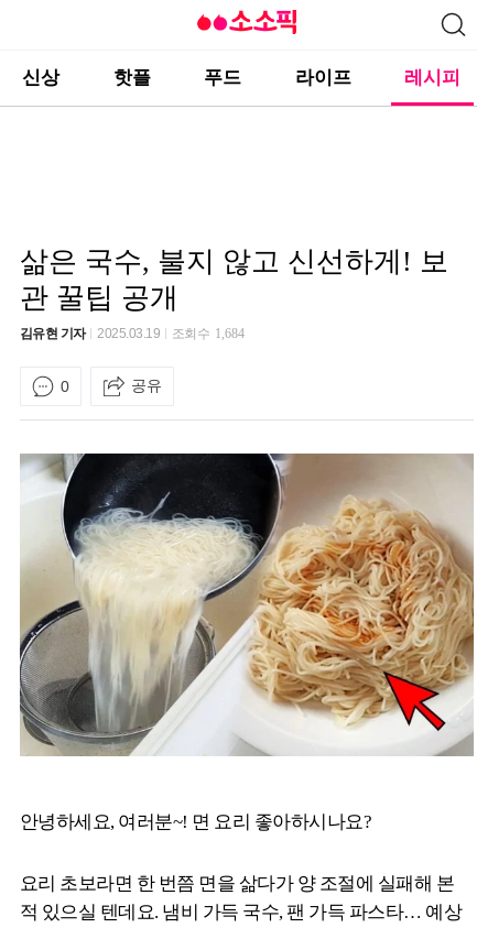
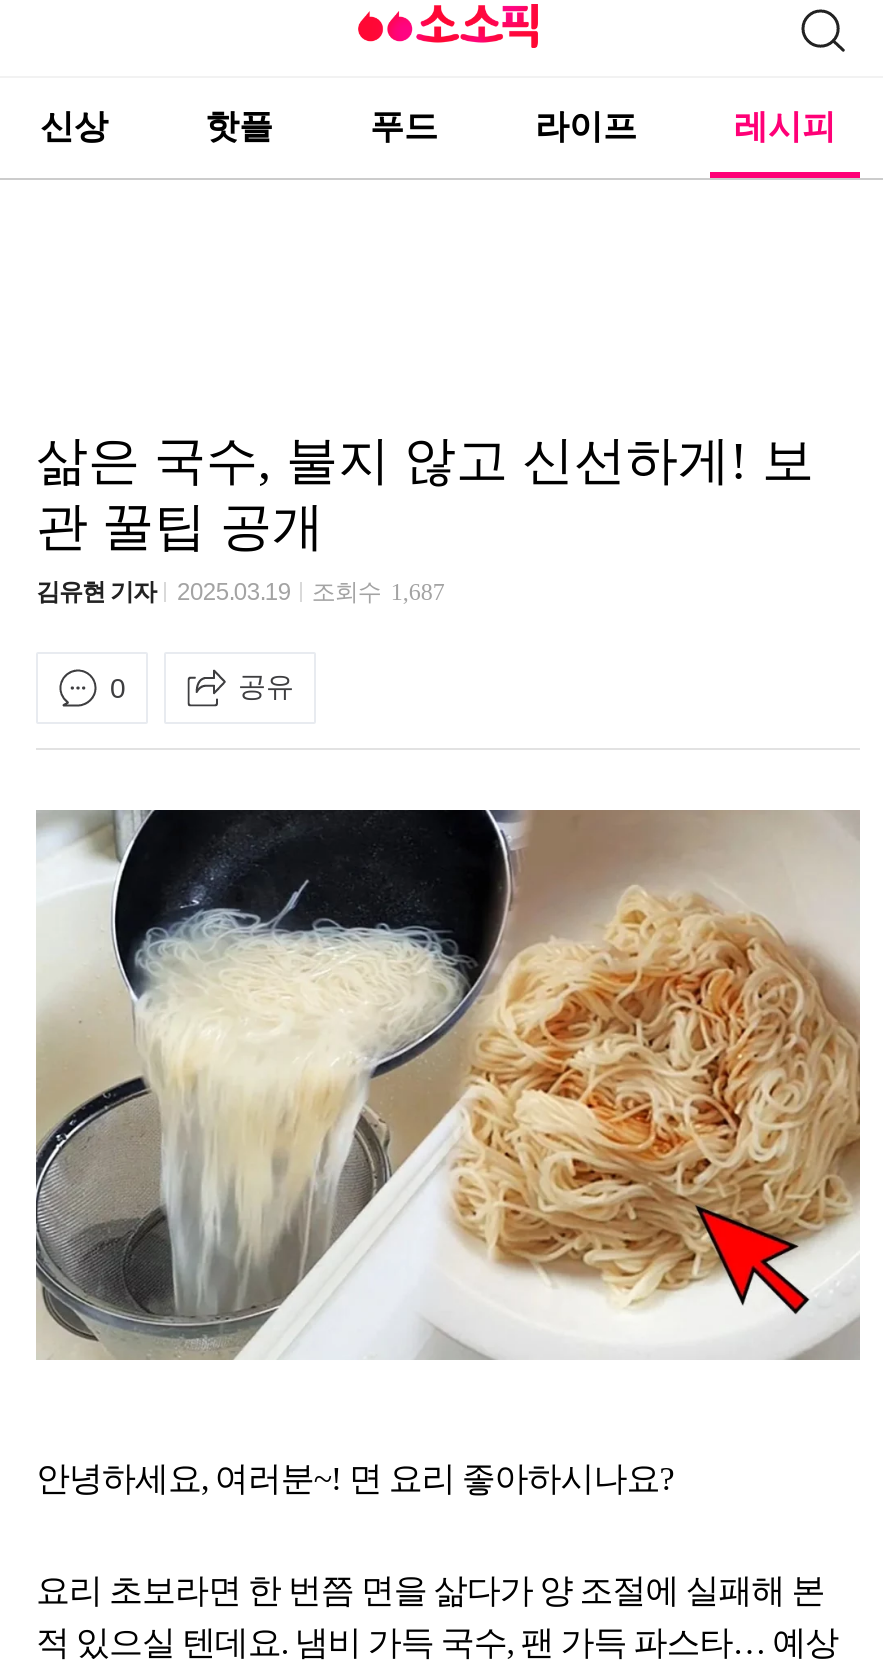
[20,326,245,341] 김유현 기자 2025.03.19 조회수 1,684 -> [36,578,445,606] 김유현 기자 2025.03.19 조회수 1,687

